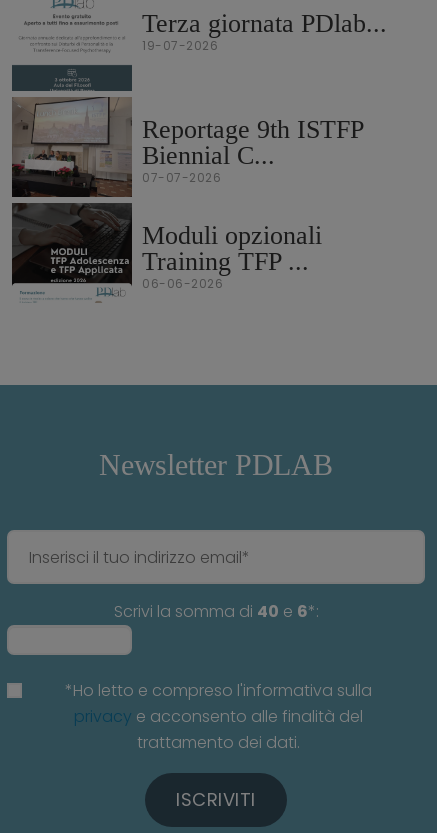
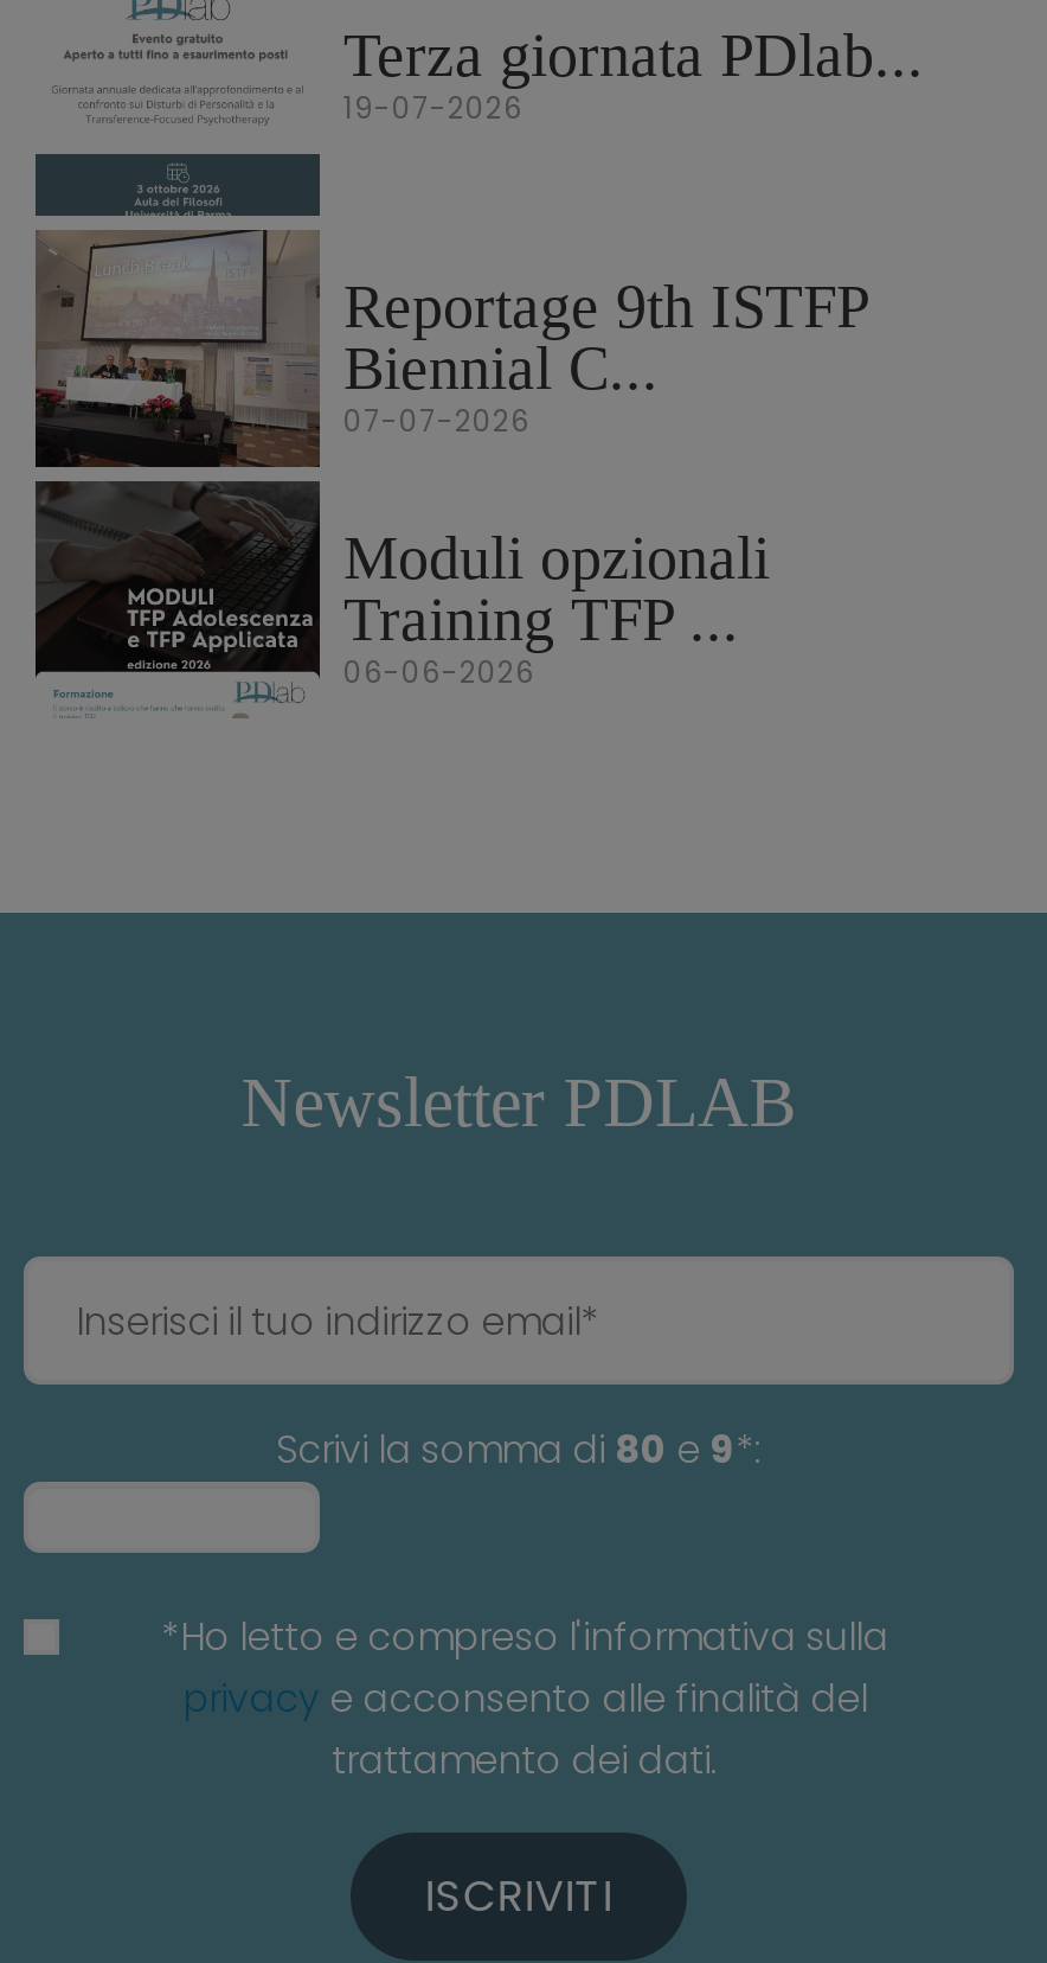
[113,600,318,623] Scrivi la somma di 40 e 6*: -> [276,1423,762,1477] Scrivi la somma di 80 e 9*:

